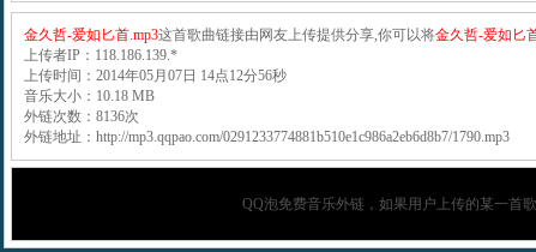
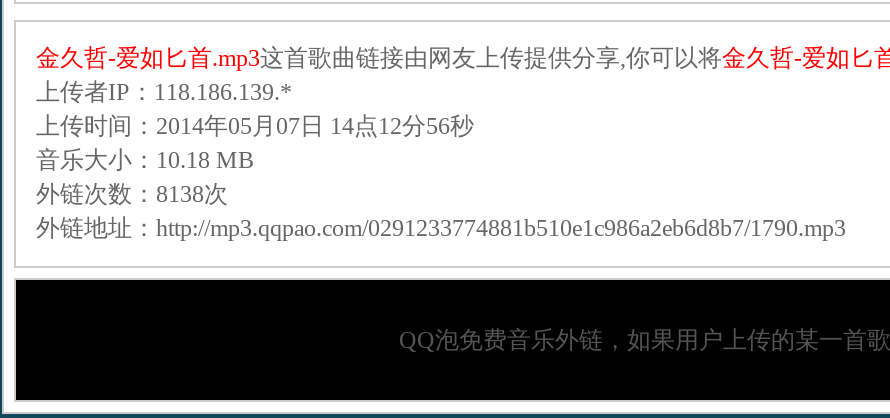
[24,108,139,125] 外链次数：8136次 -> [36,180,228,208] 外链次数：8138次

